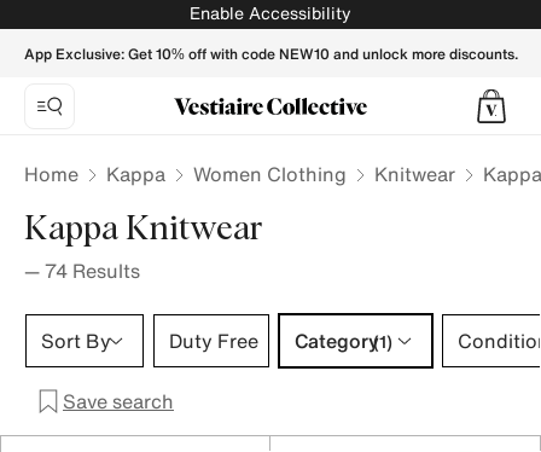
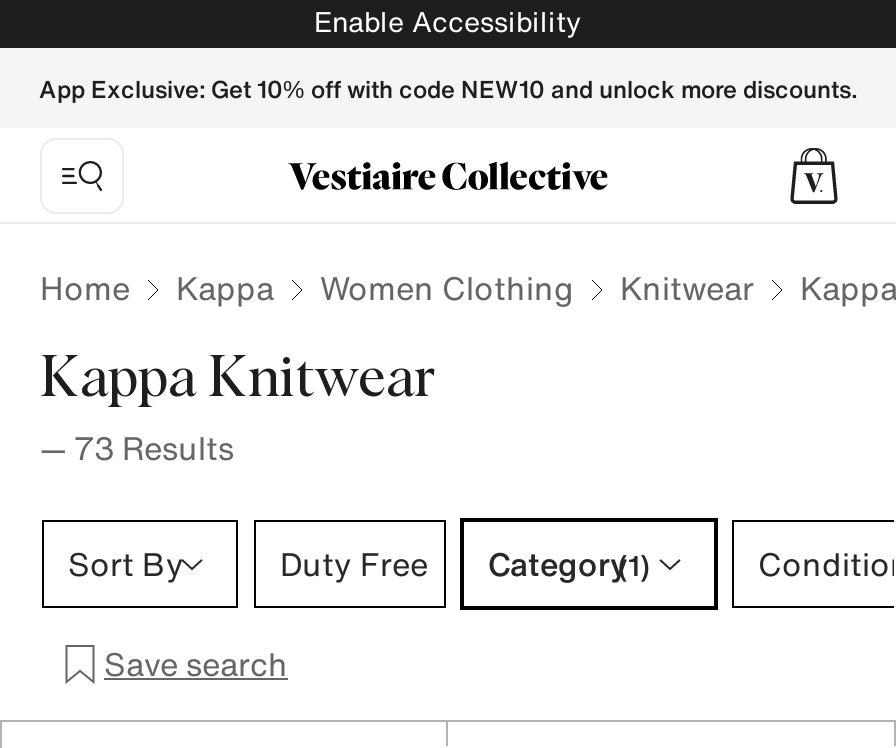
[24,256,140,285] — 74 Results -> [40,424,234,472] — 73 Results

